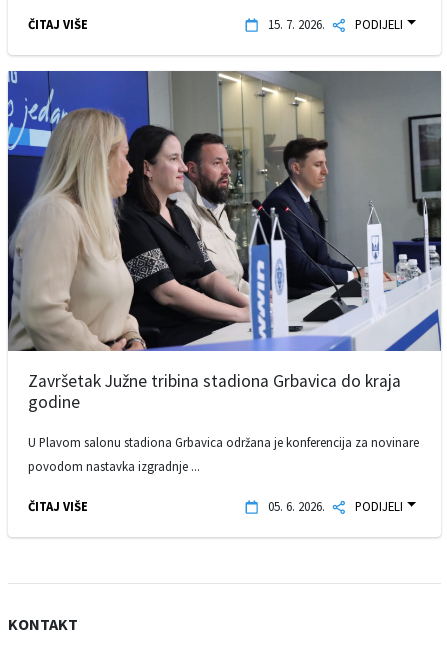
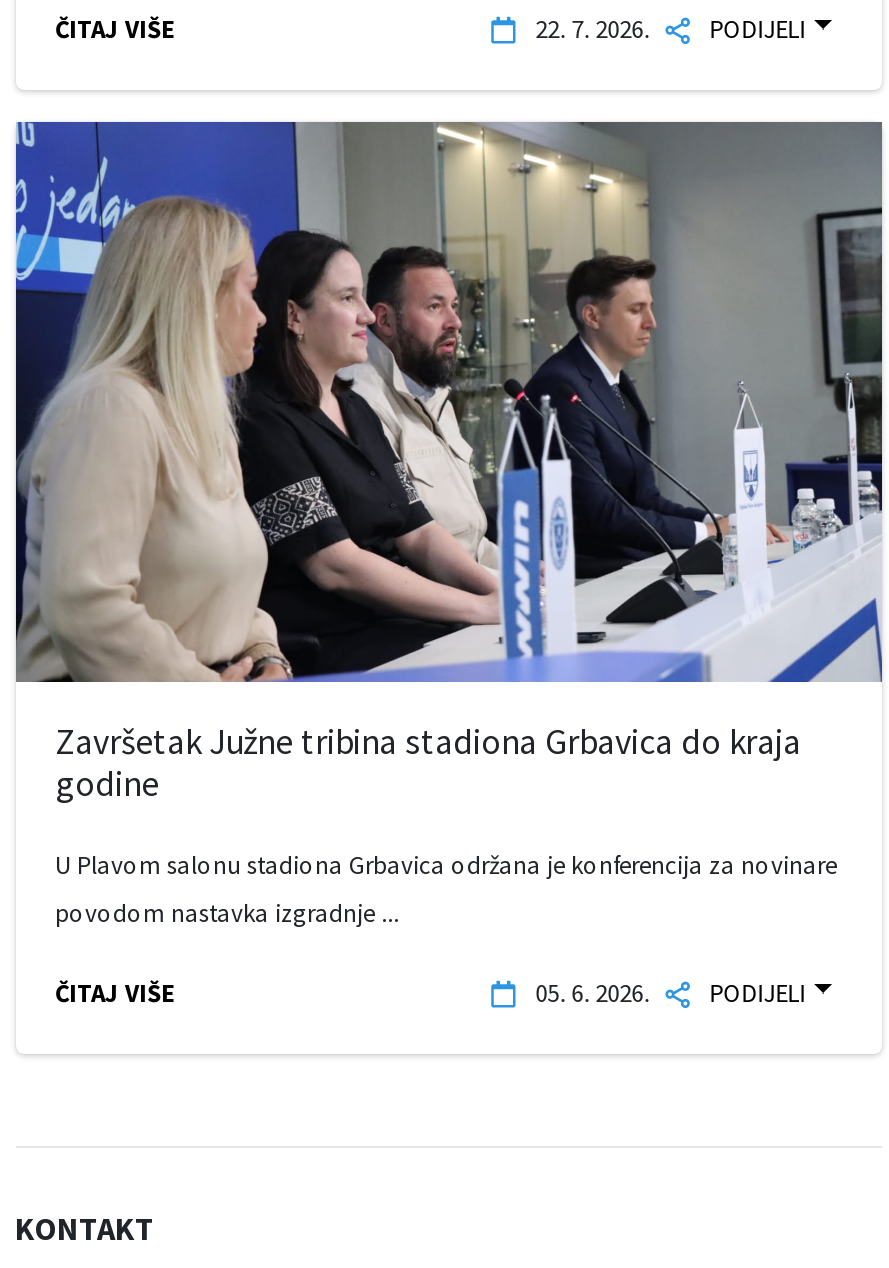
[265,16,403,32] 15. 7. 2026. PODIJELI -> [530,12,806,44] 22. 7. 2026. PODIJELI

